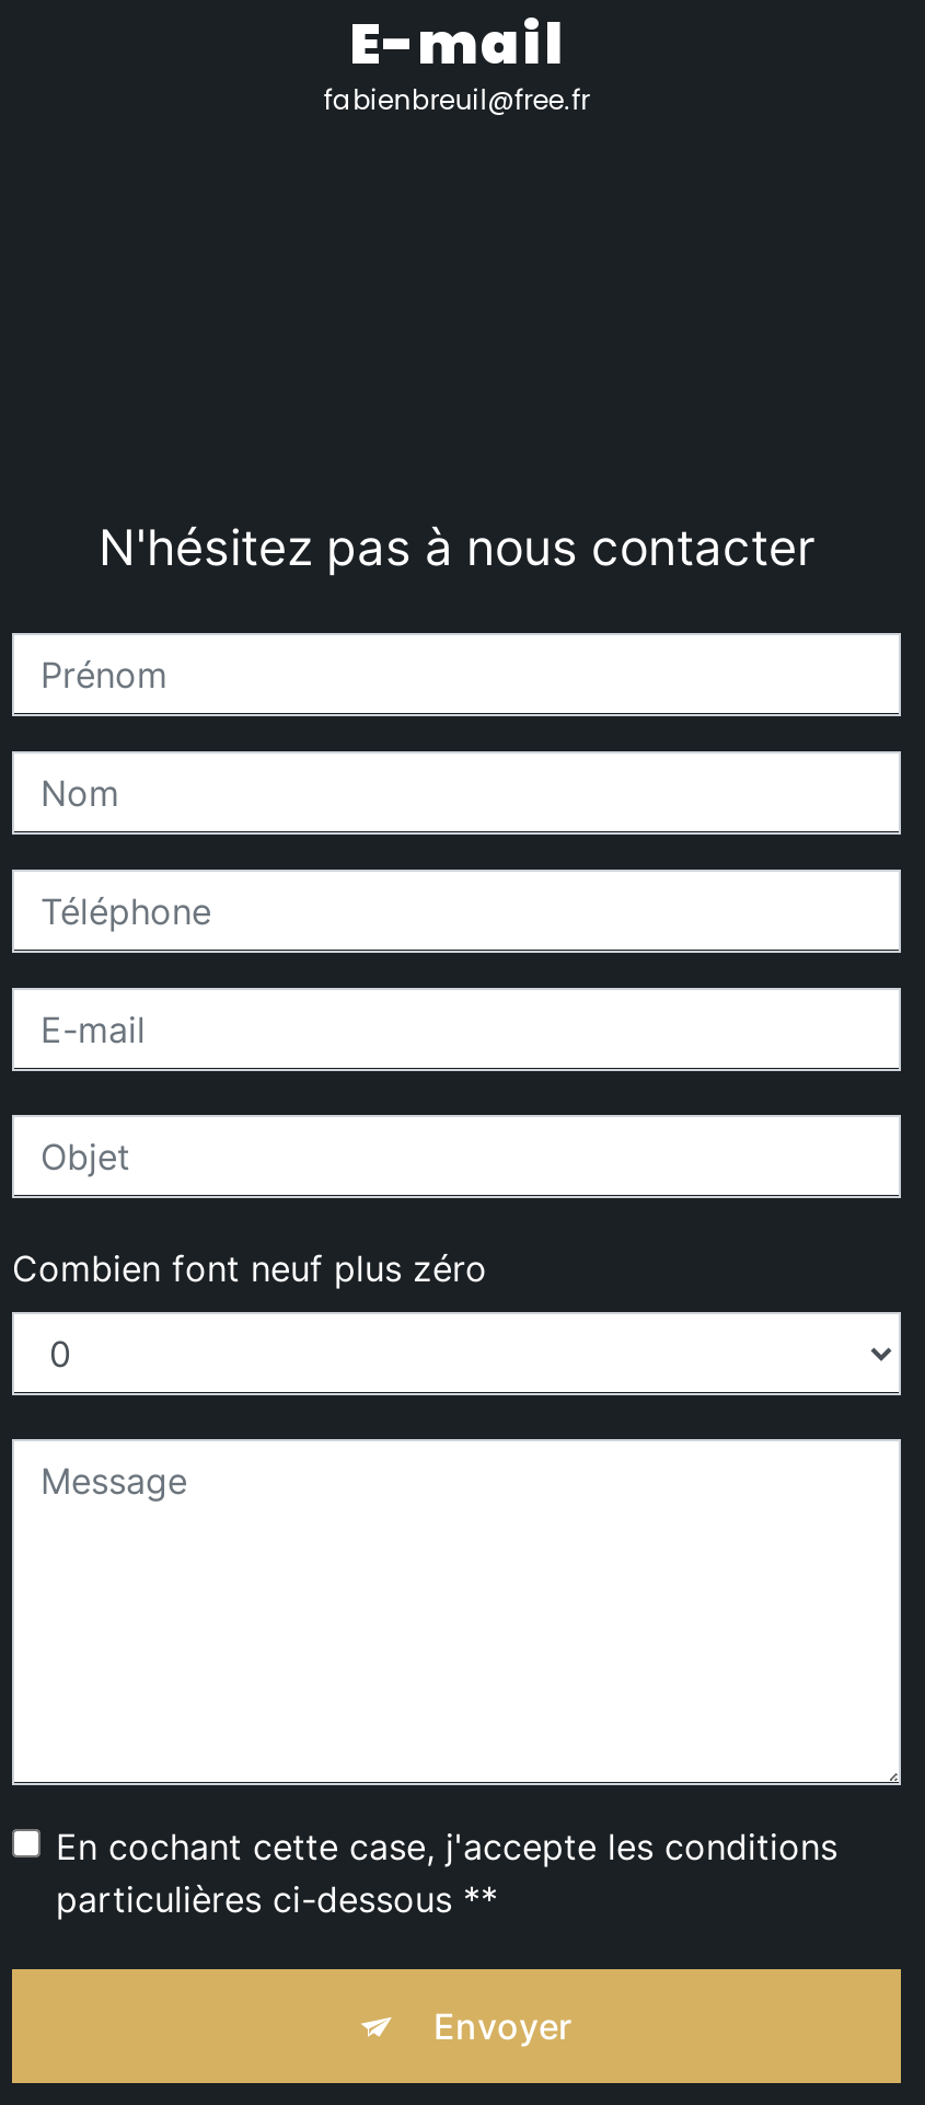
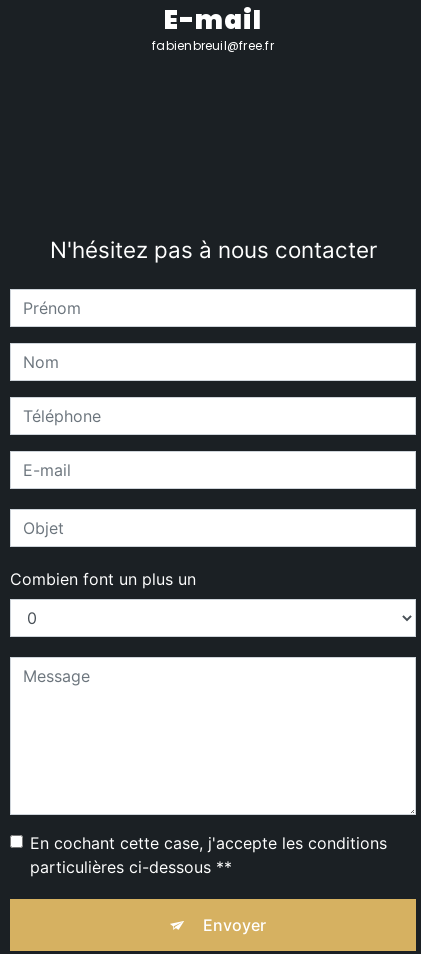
[12,1245,487,1289] Combien font neuf plus zéro -> [10,569,196,589] Combien font un plus un

